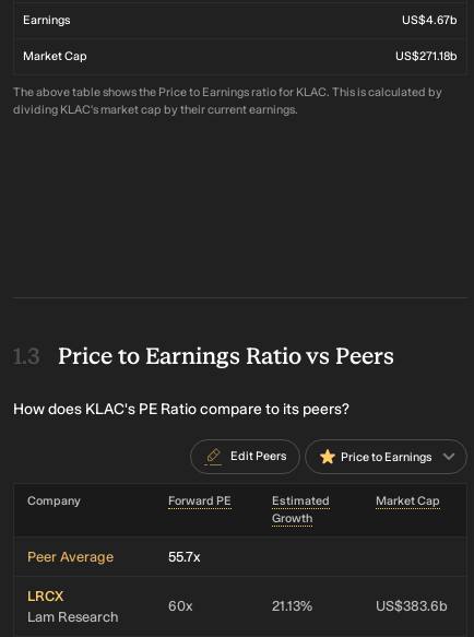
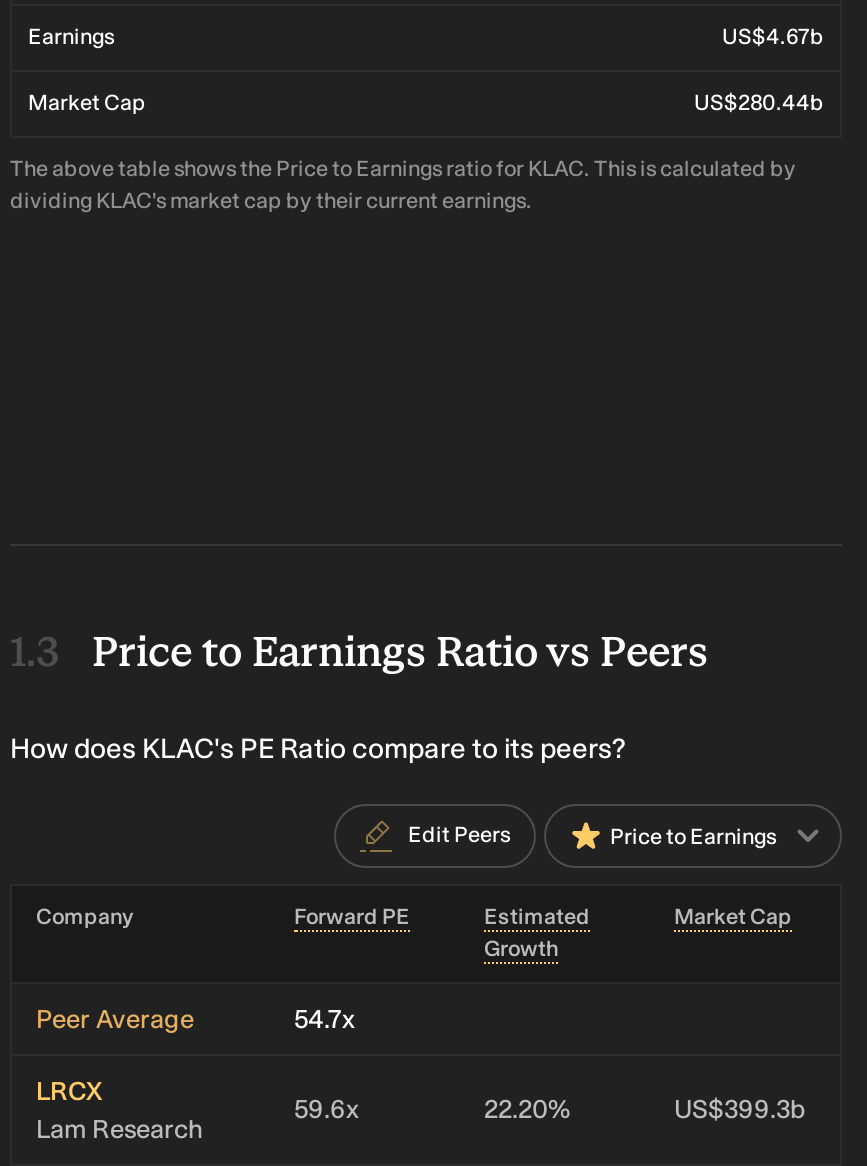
[395,49,458,63] US$271.18b -> [694,90,824,116] US$280.44b
[168,548,200,565] 55.7x -> [294,1004,354,1034] 54.7x
[168,598,448,614] 60x | 21.13% | US$383.6b -> [294,1094,806,1124] 59.6x | 22.20% | US$399.3b

